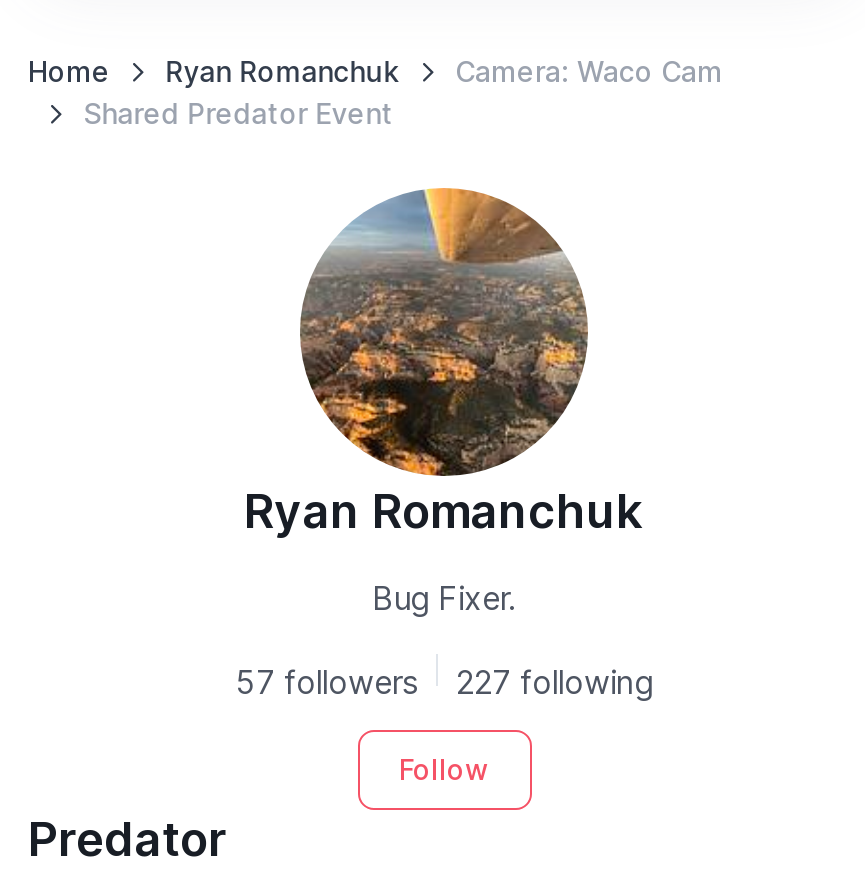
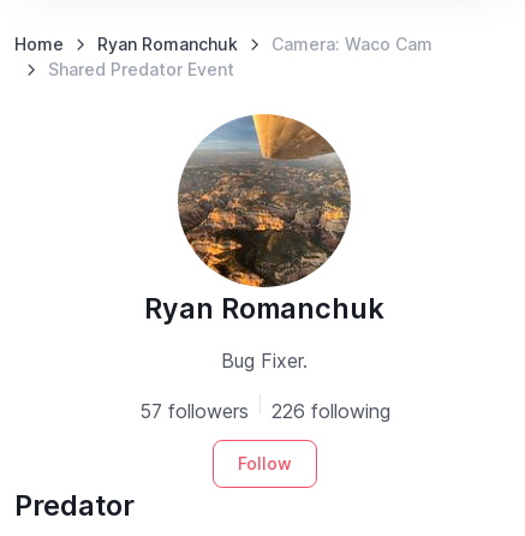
[236,662,652,702] 57 followers 227 following -> [139,399,390,423] 57 followers 226 following

